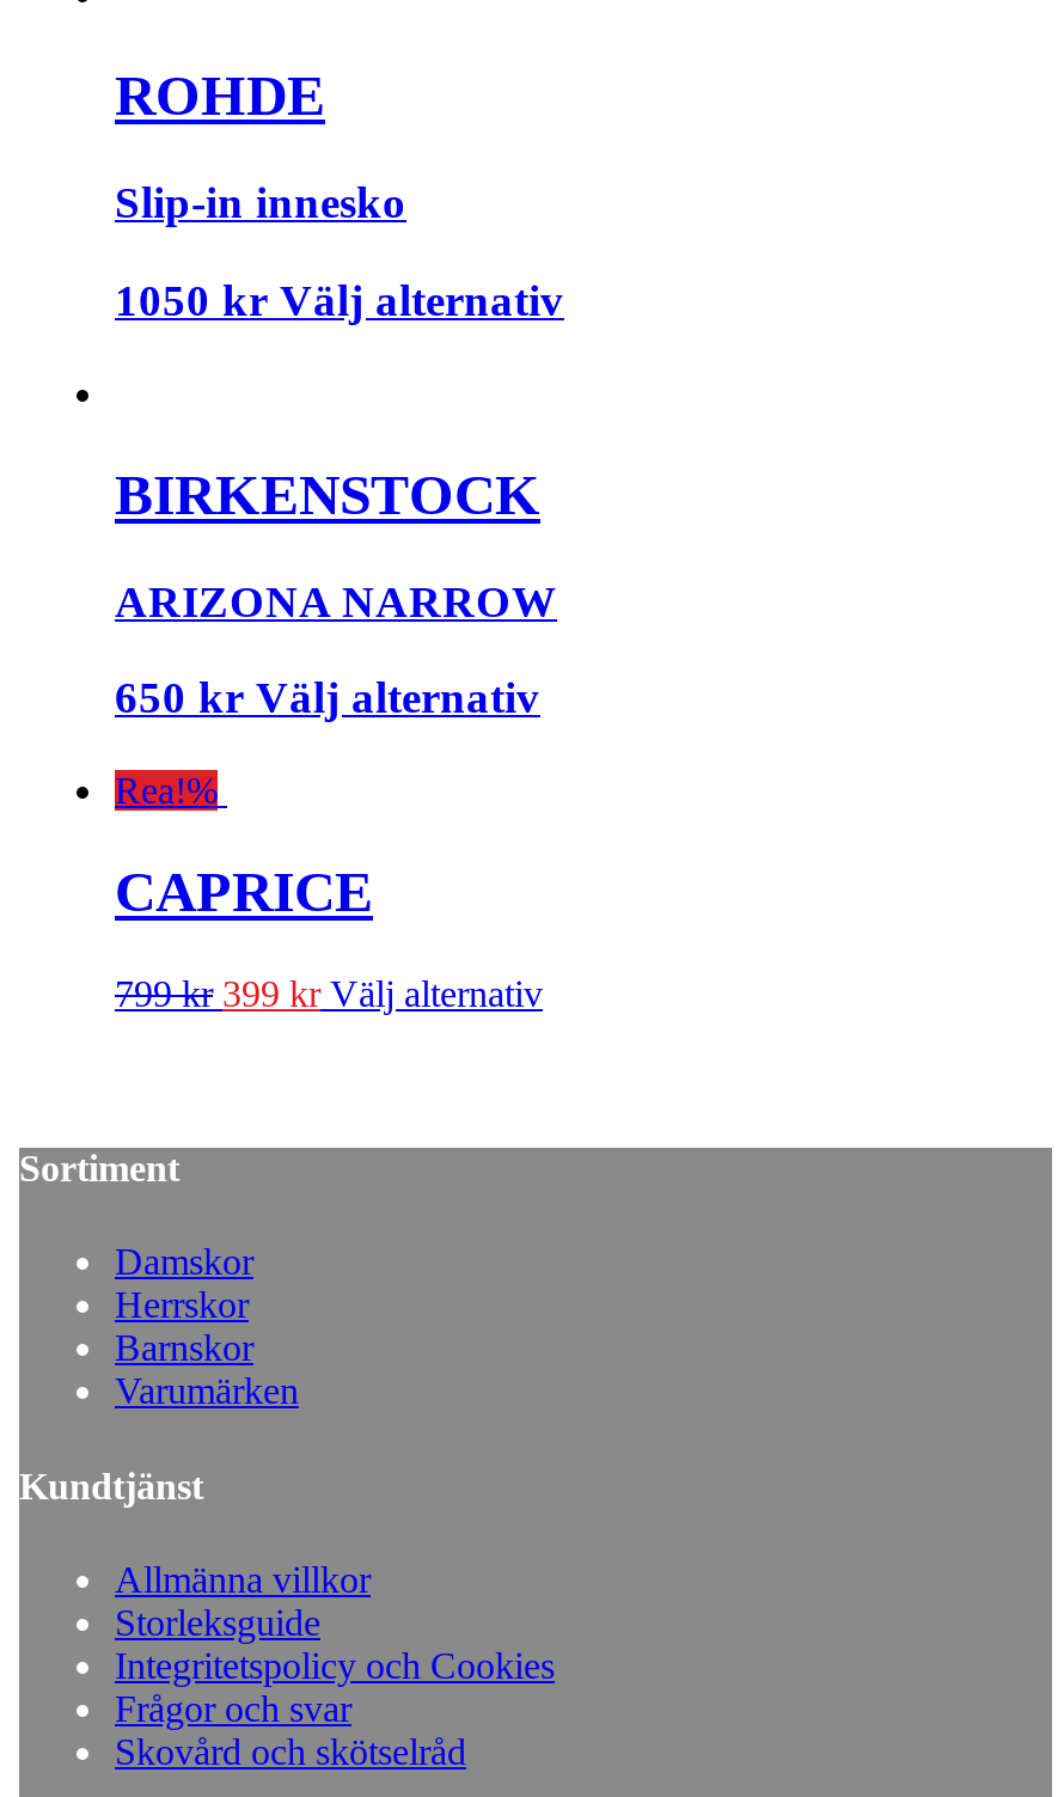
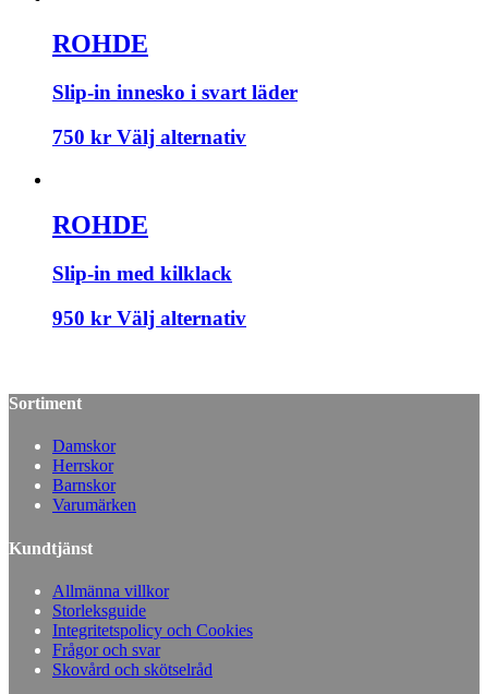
[115,177,564,1013] Slip-in innesko | 1050 kr Välj alternativ | BIRKENSTOCK | ARIZONA NARROW | 650 kr Välj alternativ | Rea!% | CAPRICE | 799kr 399 kr Välj alternativ -> [52,81,298,330] Slip-in innesko i svart läder | 750 kr Välj alternativ | ROHDE | Slip-in med kilklack | 950 kr Välj alternativ

